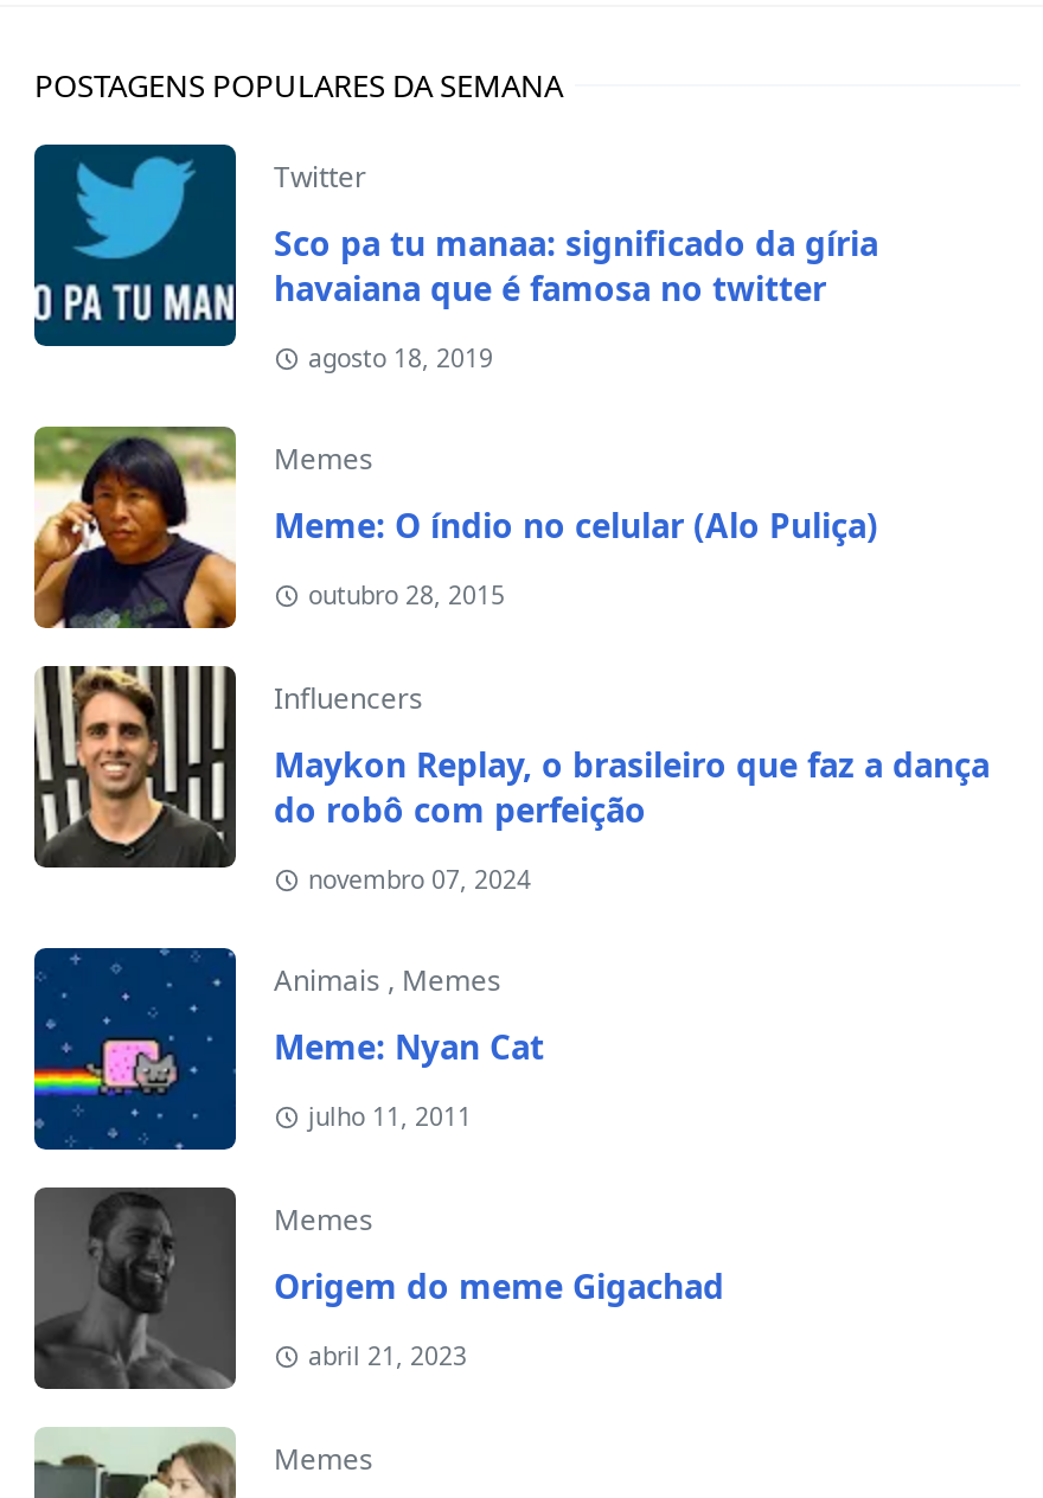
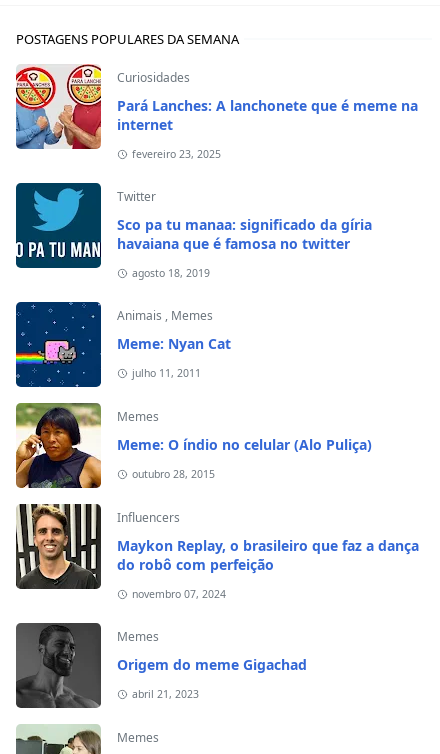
none -> [15,63,418,161] [image] | Curiosidades | Pará Lanches: A lanchonete que é meme na | internet | fevereiro 23, 2025
moved [30,424,990,897] -> [14,402,419,601]: [image] | Memes | Meme: O índio no celular (Alo Puliça) | outubro 28, 2015 | Influencers | Maykon Replay, o brasileiro que faz a dança | do robô com perfeição | novembro 07, 2024
moved [32,948,544,1152] -> [15,301,231,388]: [image] | Animais, Memes | Meme: Nyan Cat | julho 11, 2011

